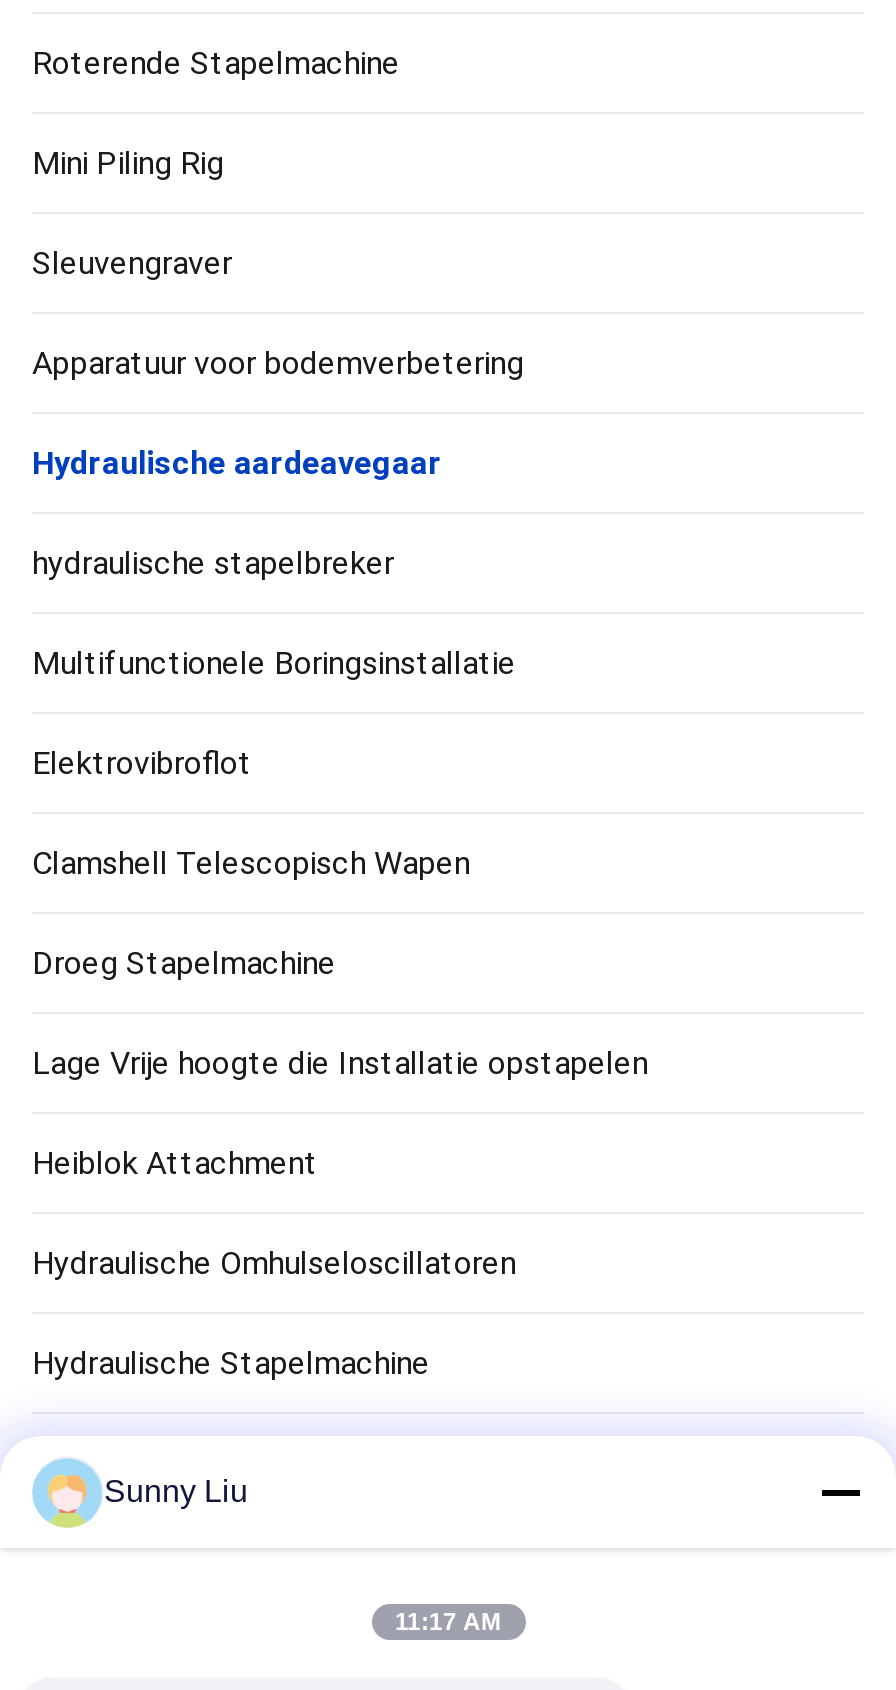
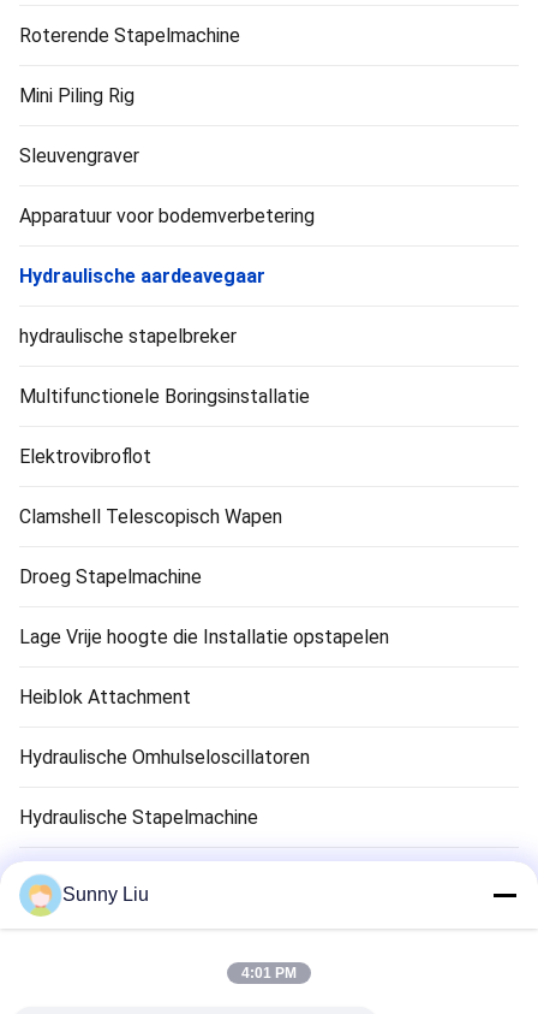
[395,1608,501,1636] 11:17 AM -> [241,965,297,982] 4:01 PM

